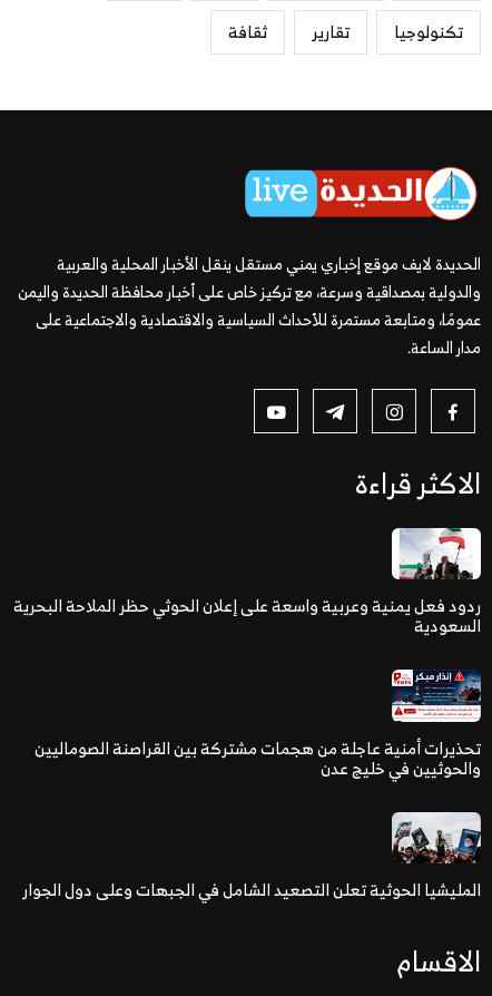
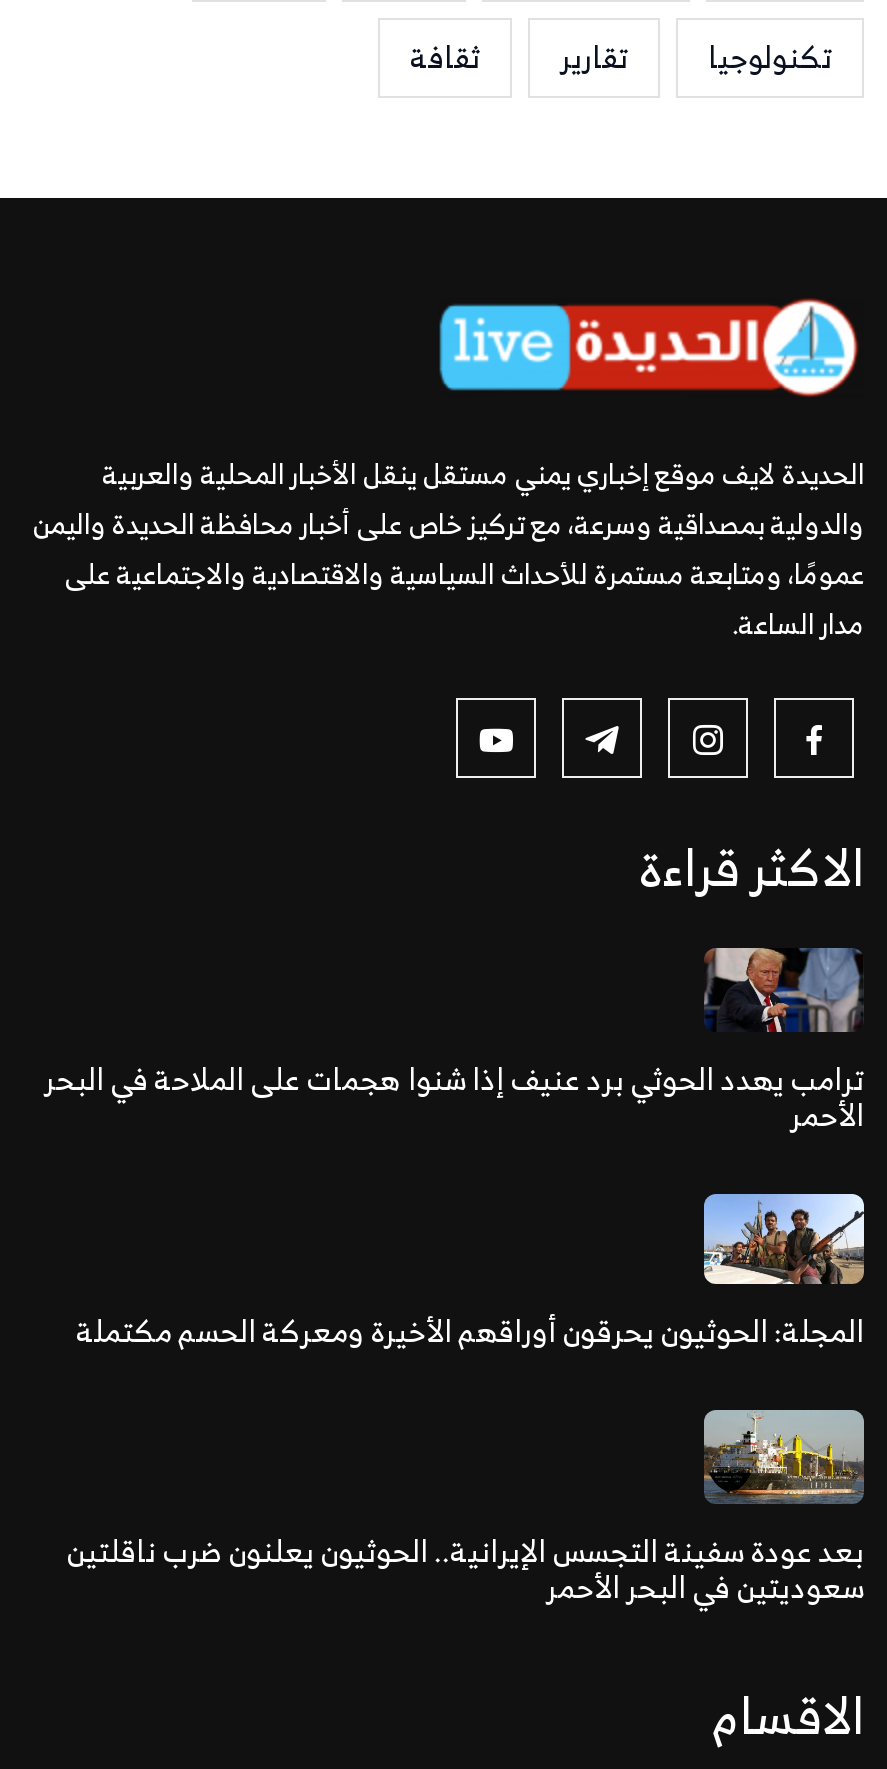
[13,527,482,641] [image] | ردود فعل يمنية وعربية واسعة على إعلان الحوثي حظر الملاحة البحرية | السعودية -> [44,946,864,1143] [image] | ترامب يهدد الحوثي برد عنيف إذا شنوا هجمات على الملاحة في البحر | الأحمر
[35,668,482,783] [image] | تحذيرات أمنية عاجلة من هجمات مشتركة بين القراصنة الصوماليين | والحوثيين في خليج عدن -> [76,1190,866,1359] [image] | المجلة: الحوثيون يحرقون أوراقهم الأخيرة ومعركة الحسم مكتملة
[22,792,481,905] [image] | المليشيا الحوثية تعلن التصعيد الشامل في الجبهات وعلى دول الجوار -> [66,1420,866,1613] [image] | بعد عودة سفينة التجسس الإيرانية.. الحوثيون يعلنون ضرب ناقلتين | سعوديتين في البحر الأحمر

